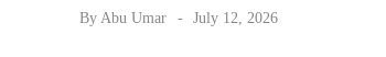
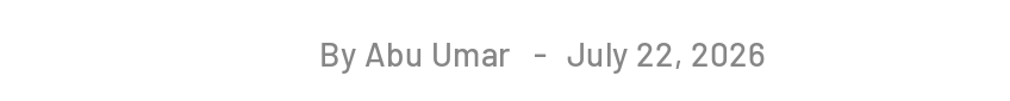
[79,10,278,26] By Abu Umar July 12, 2026 -> [319,33,765,73] By Abu Umar July 22, 2026

